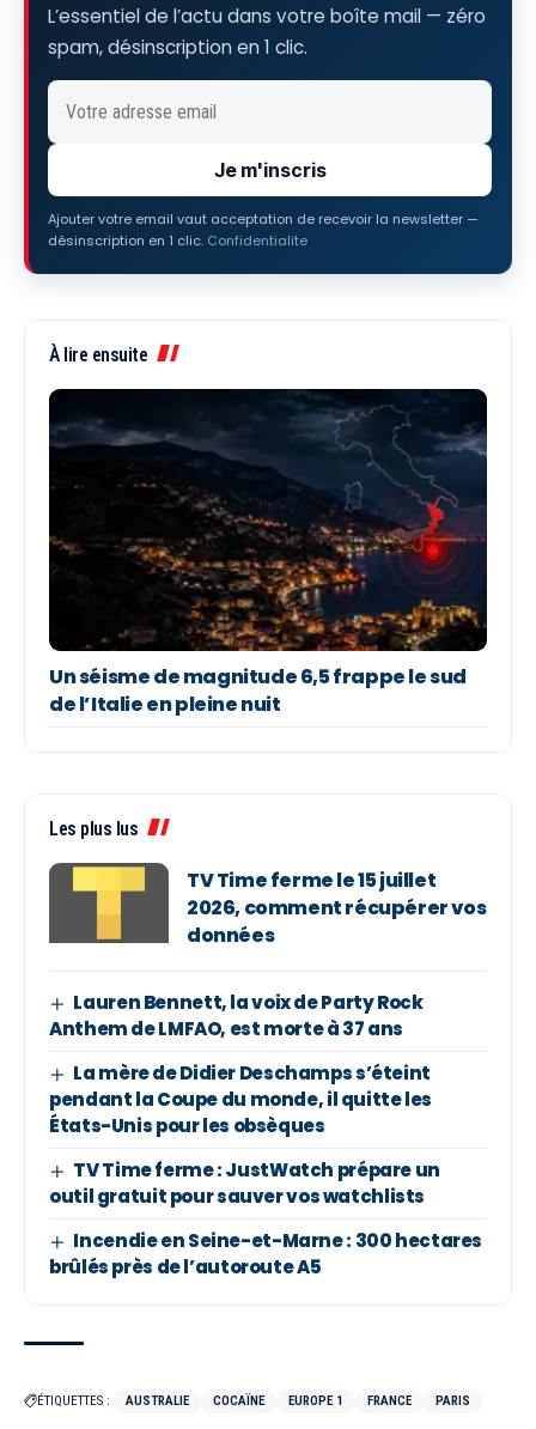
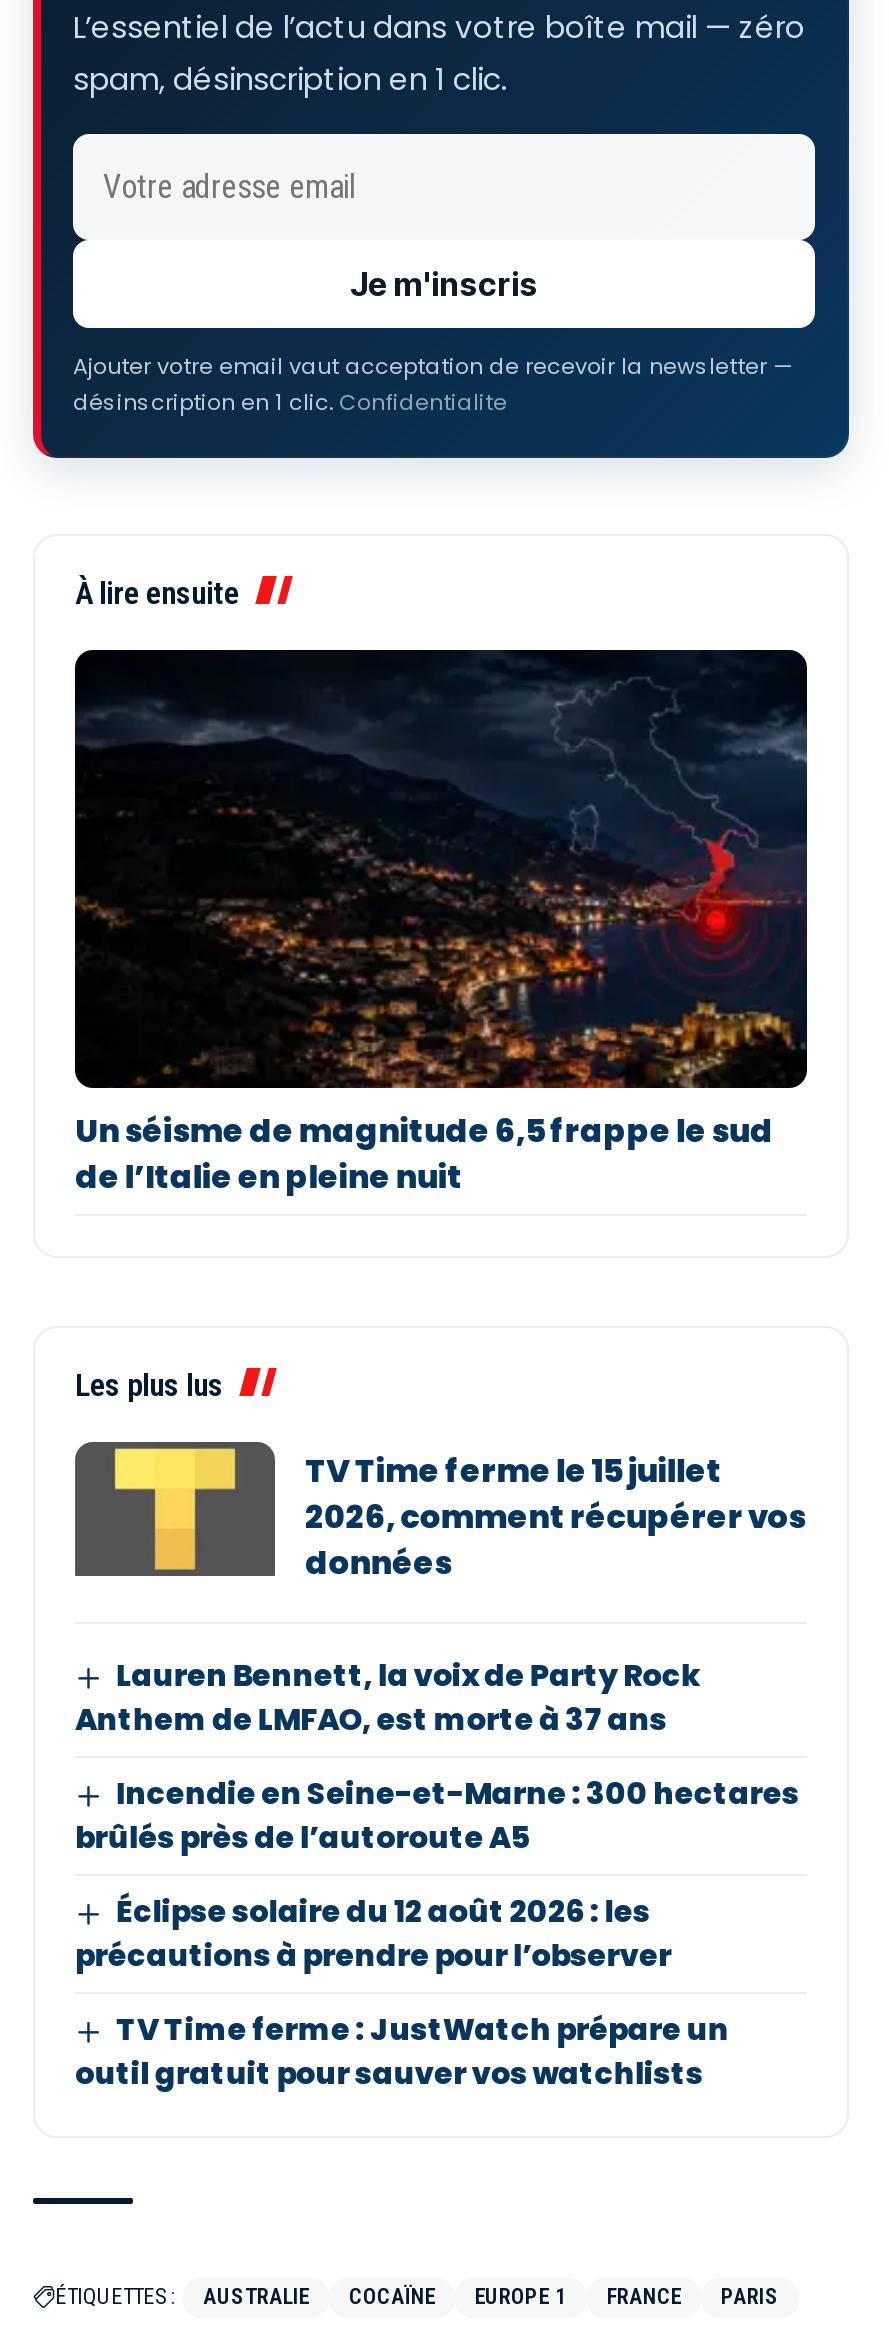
[49,1061,432,1139] La mère de Didier Deschamps s’éteint | pendant la Coupe du monde, il quitte les | États-Unis pour les obsèques -> [75,1891,671,1977] Éclipse solaire du 12 août 2026 : les | précautions à prendre pour l’observer
moved [49,1158,440,1209] -> [75,2009,729,2095]: TV Time ferme : JustWatch prépare un | outil gratuit pour sauver vos watchlists
moved [49,1228,482,1280] -> [75,1773,799,1859]: Incendie en Seine-et-Marne : 300 hectares | brûlés près de l’autoroute A5

